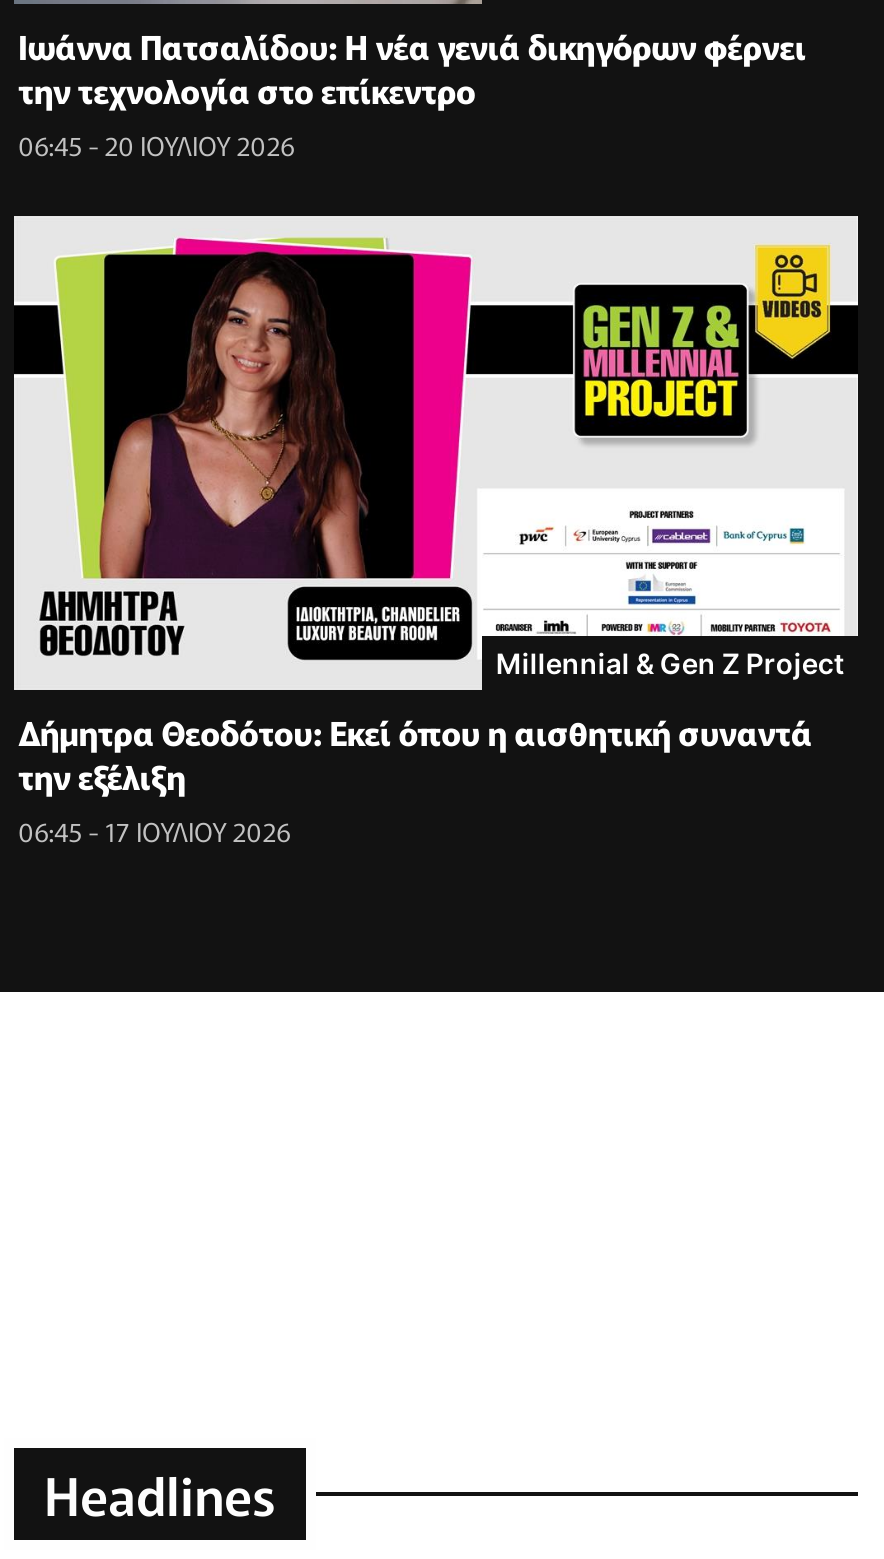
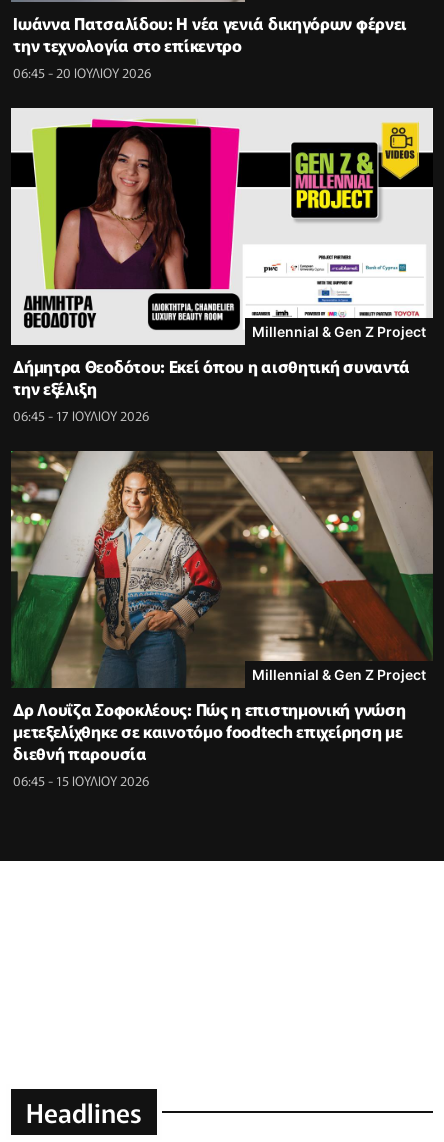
none -> [10,450,434,790] [image] | Millennial & Gen Z Project | Δρ Λουΐζα Σοφοκλέους: Πώς η επιστημονική γνώση | μετεξελίχθηκε σε καινοτόμο foodtech επιχείρηση με | διεθνή παρουσία | 06:45 - 15 ΙΟΥΛΙΟΥ 2026

